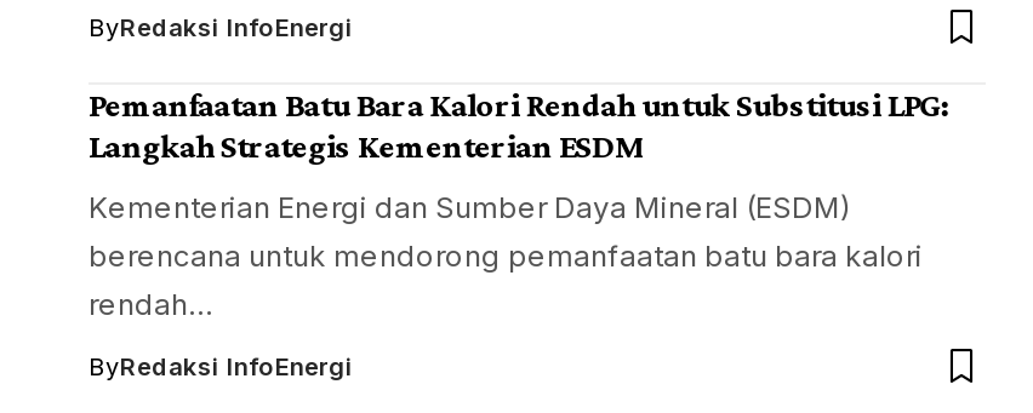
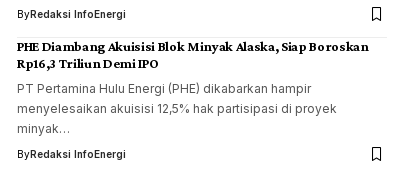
[89,85,952,165] Pemanfaatan Batu Bara Kalori Rendah untuk Substitusi LPG: | Langkah Strategis Kementerian ESDM -> [17,38,369,71] PHE Diambang Akuisisi Blok Minyak Alaska, Siap Boroskan | Rp16,3 Triliun Demi IPO
[89,189,923,322] Kementerian Energi dan Sumber Daya Mineral (ESDM) | berencana untuk mendorong pemanfaatan batu bara kalori | rendah… -> [17,81,337,136] PT Pertamina Hulu Energi (PHE) dikabarkan hampir | menyelesaikan akuisisi 12,5% hak partisipasi di proyek | minyak…

